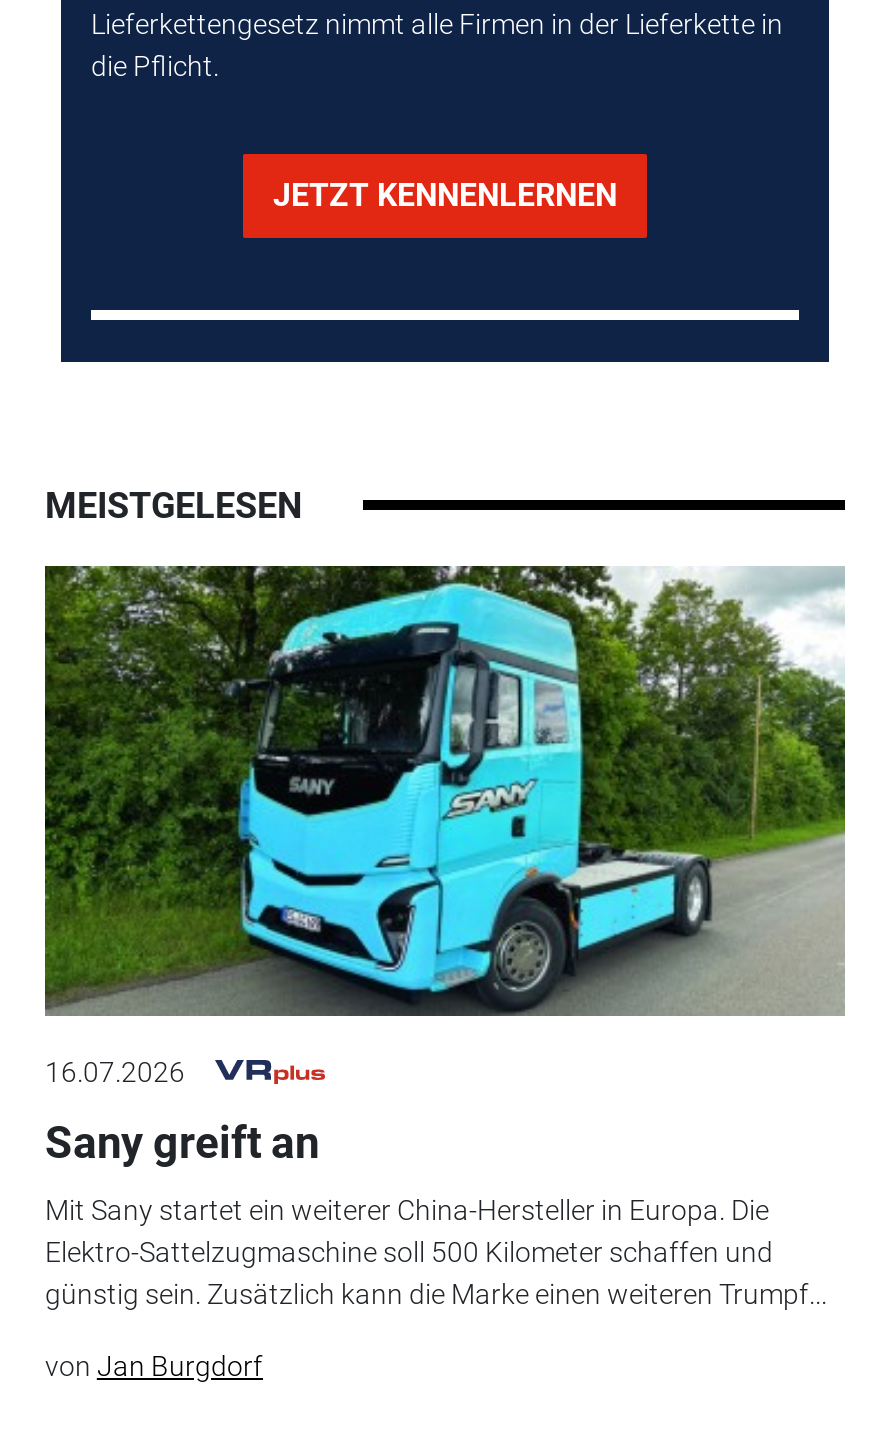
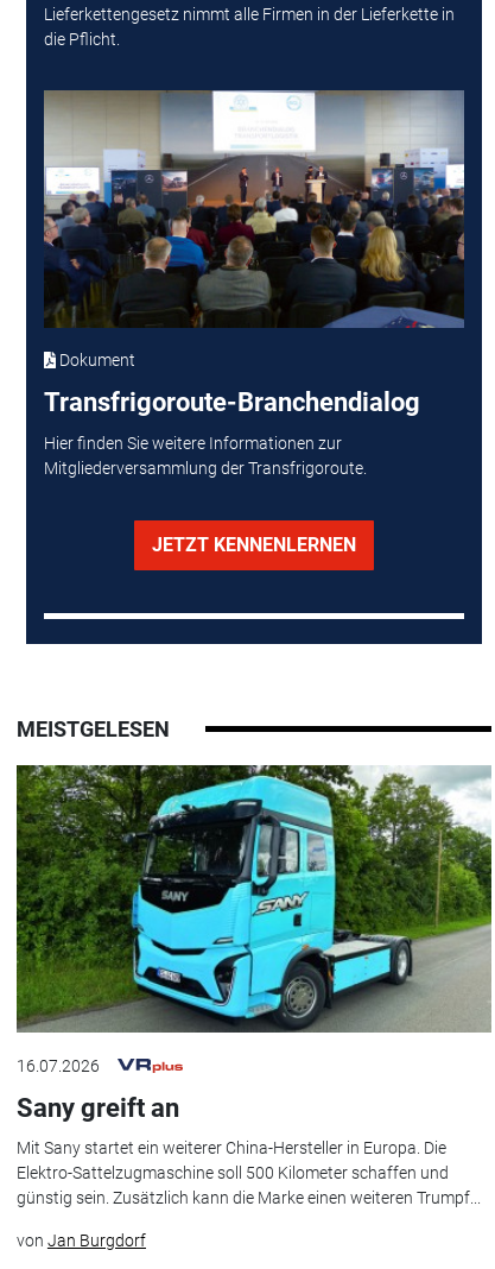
none -> [43,89,465,478] [image] | Dokument | Transfrigoroute-Branchendialog | Hier finden Sie weitere Informationen zur | Mitgliederversammlung der Transfrigoroute.

